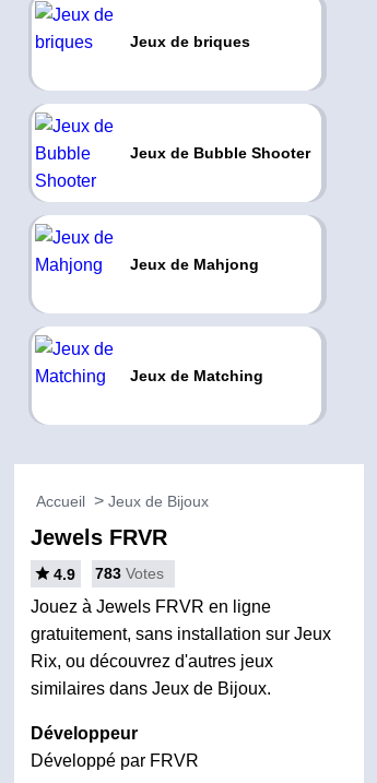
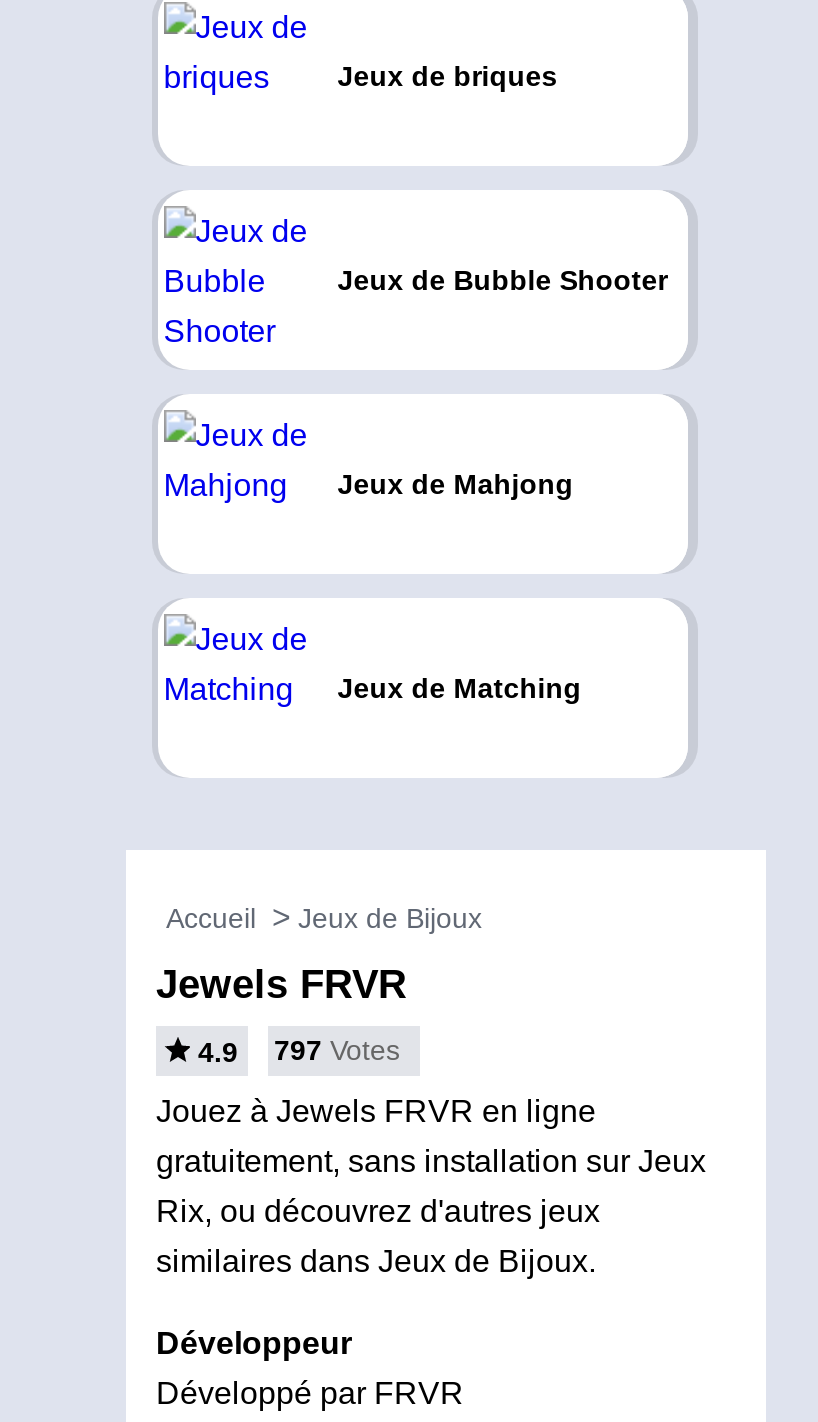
[54,565,164,583] 4.9 783 Votes -> [198,1034,400,1068] 4.9 797 Votes

